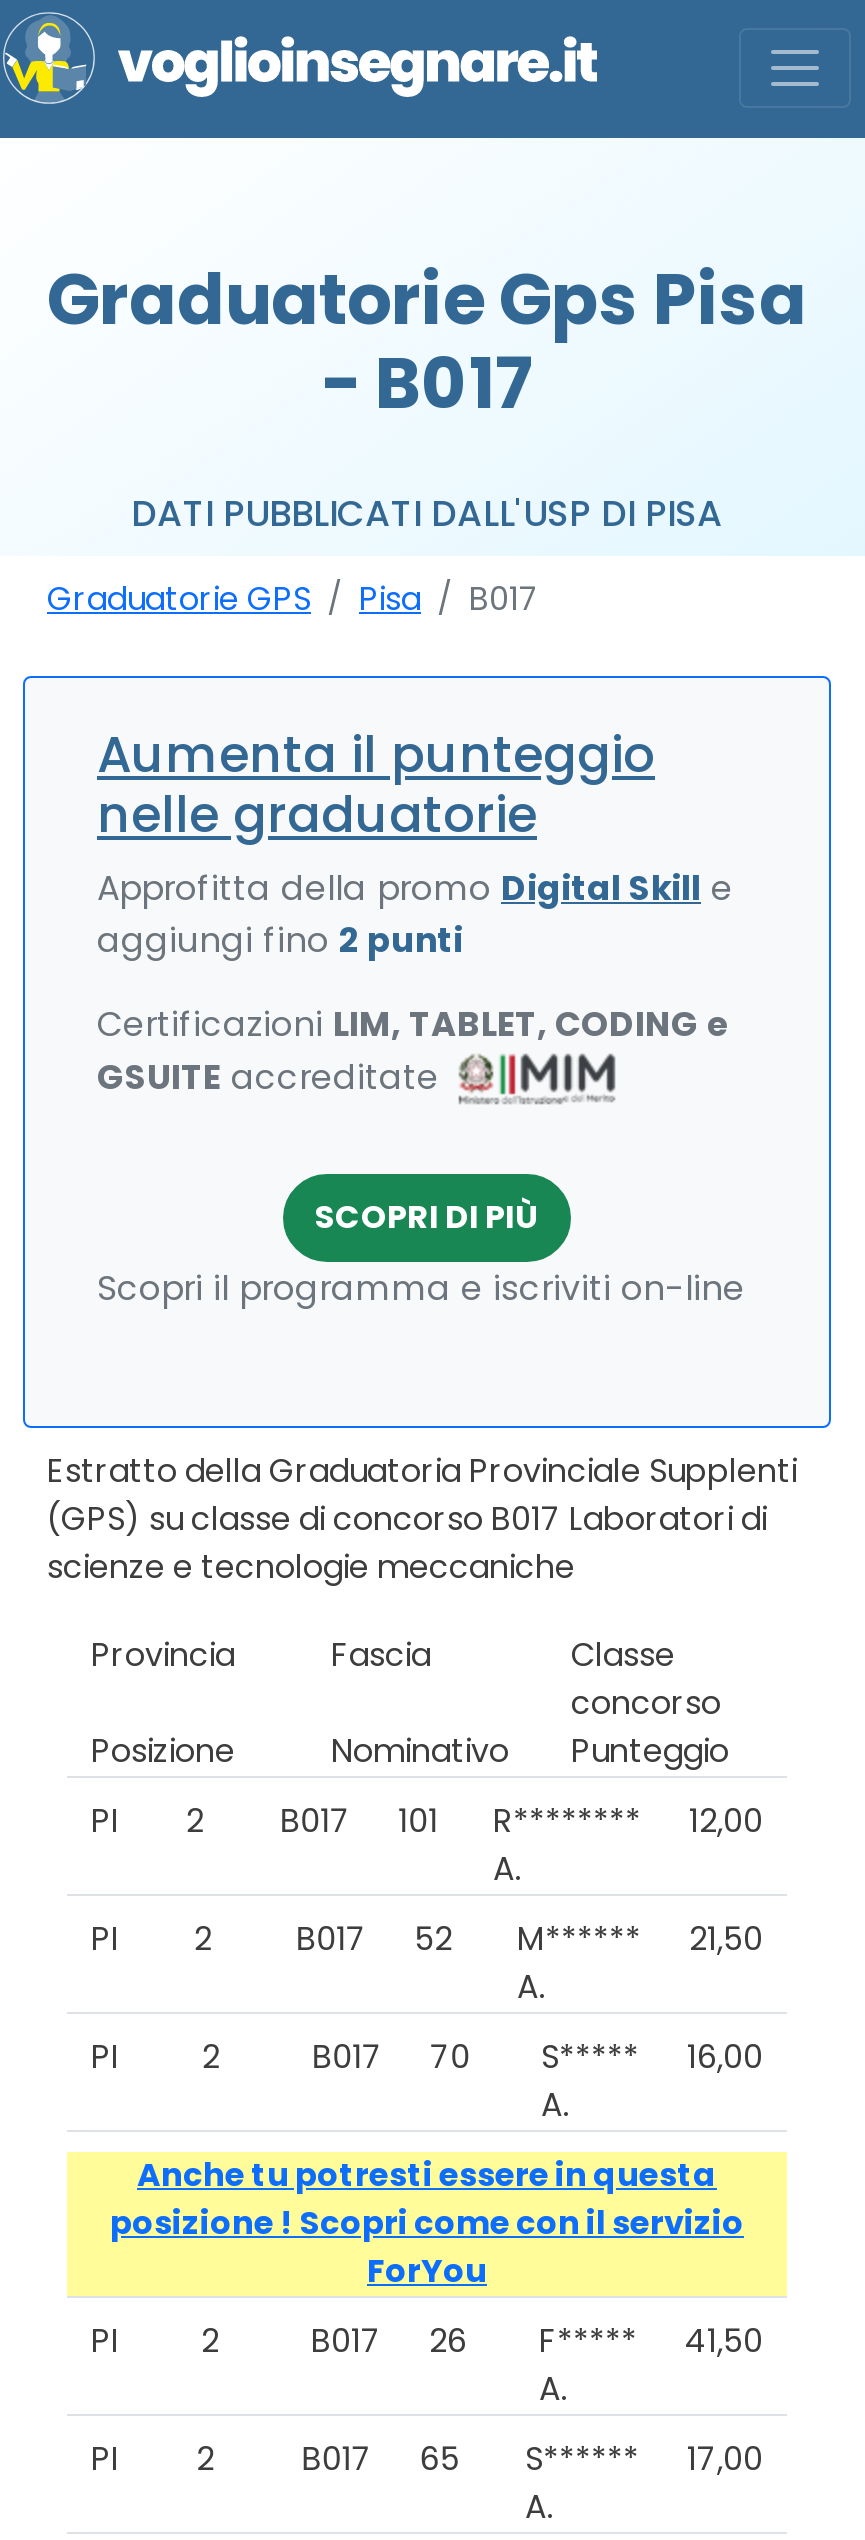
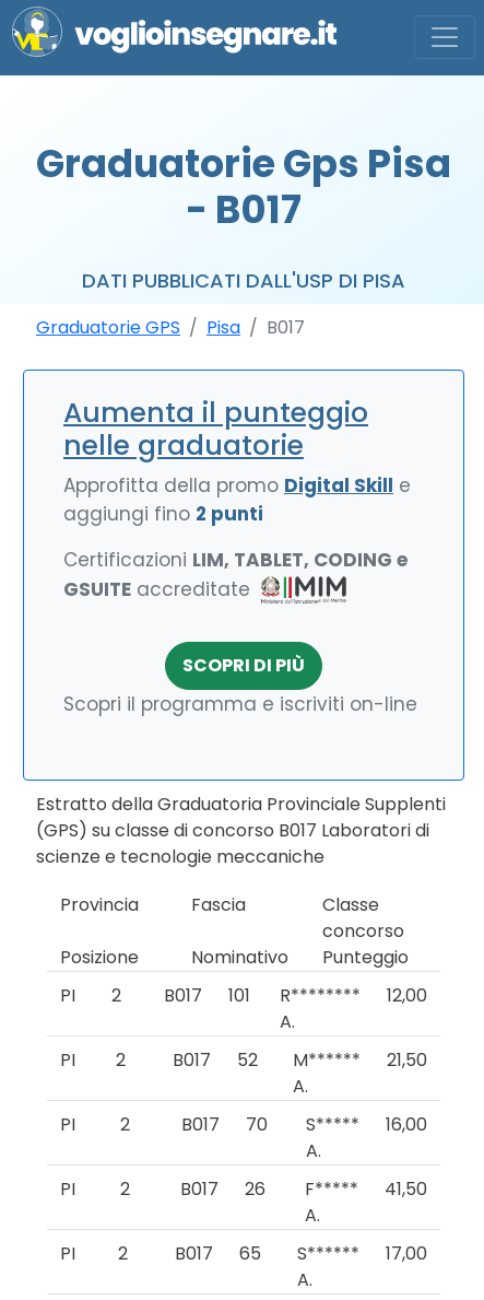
[65,2150,744,2298] [image] | Anche tu potresti essere in questa | posizione ! Scopri come con il servizio | ForYou -> none
[517,2150,789,2298] [image] -> none

